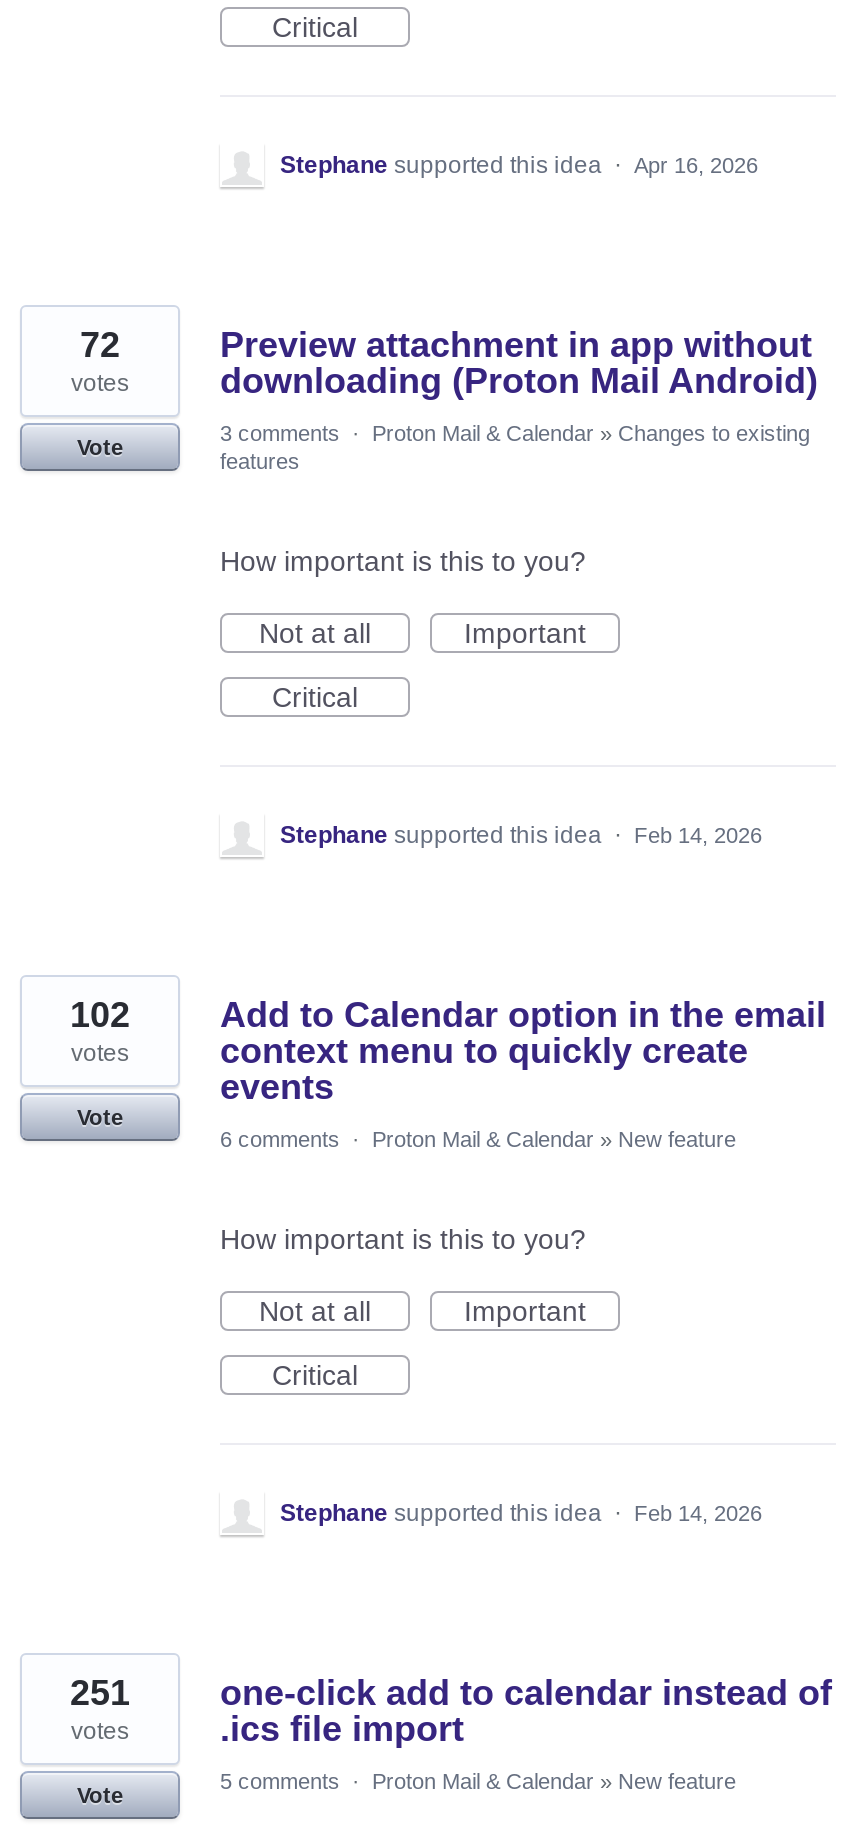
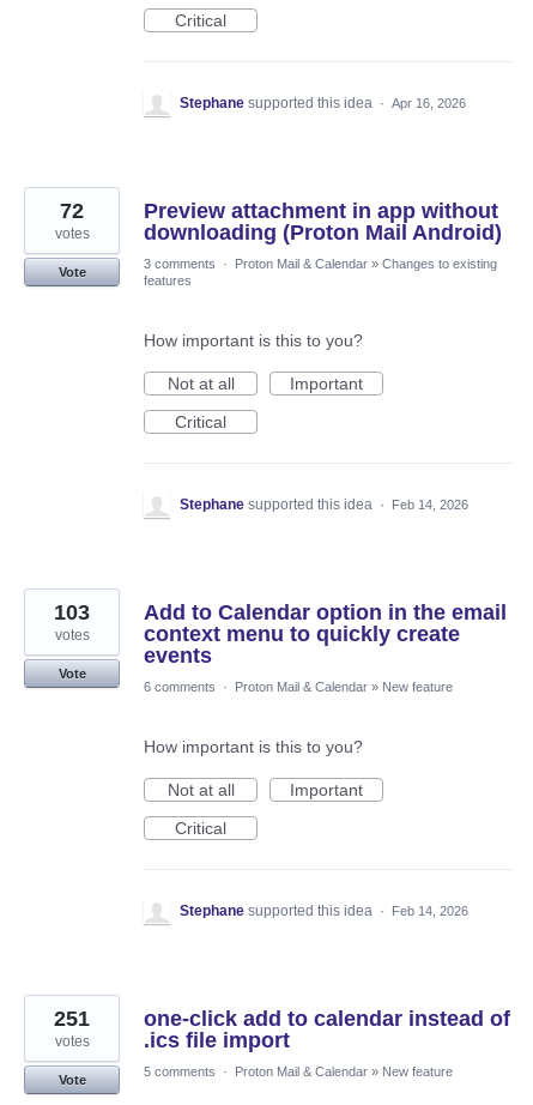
[70,995,130,1035] 102 -> [54,601,90,625] 103

